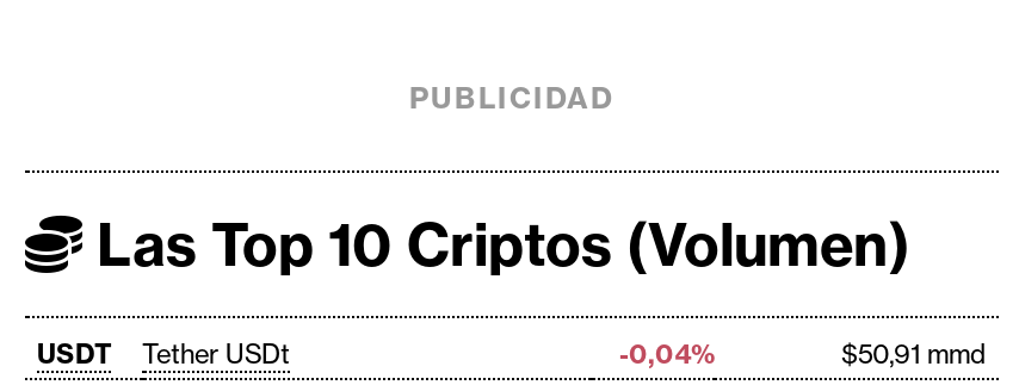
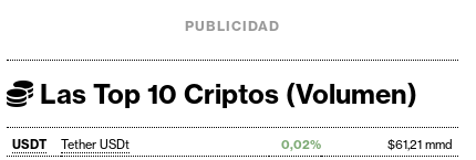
[619,337,715,370] -0,04% -> [281,137,321,152] 0,02%
[841,337,987,370] $50,91 mmd -> [387,137,453,152] $61,21 mmd

